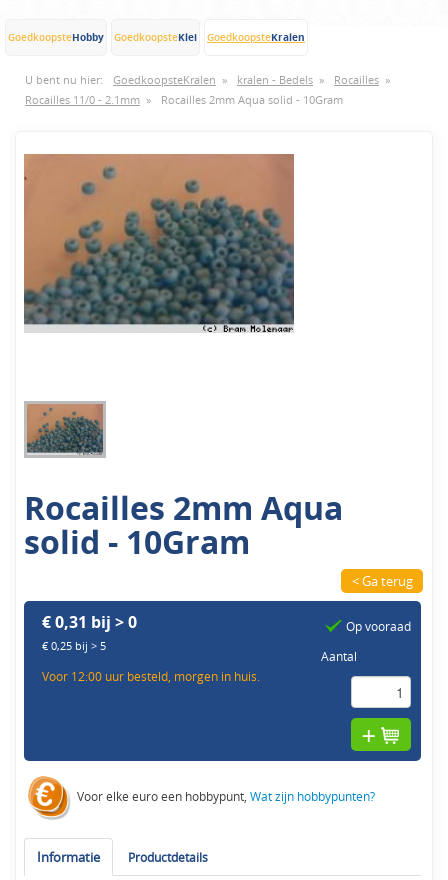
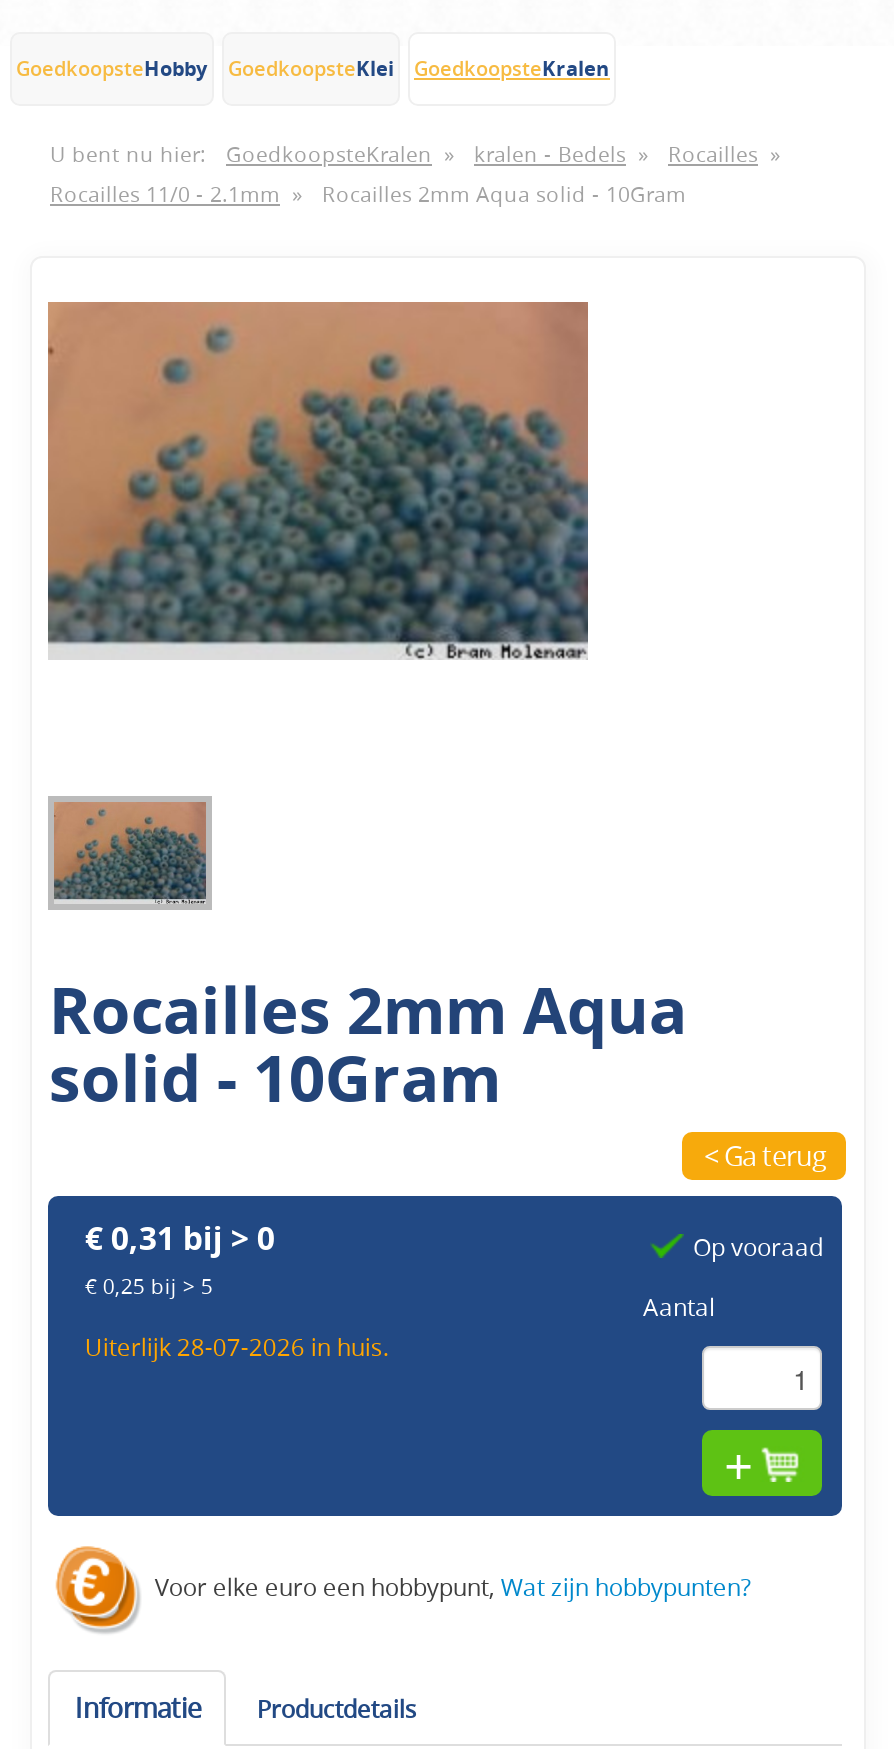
[42,668,260,684] Voor 12:00 uur besteld, morgen in huis. -> [85,1330,389,1362] Uiterlijk 28-07-2026 in huis.

